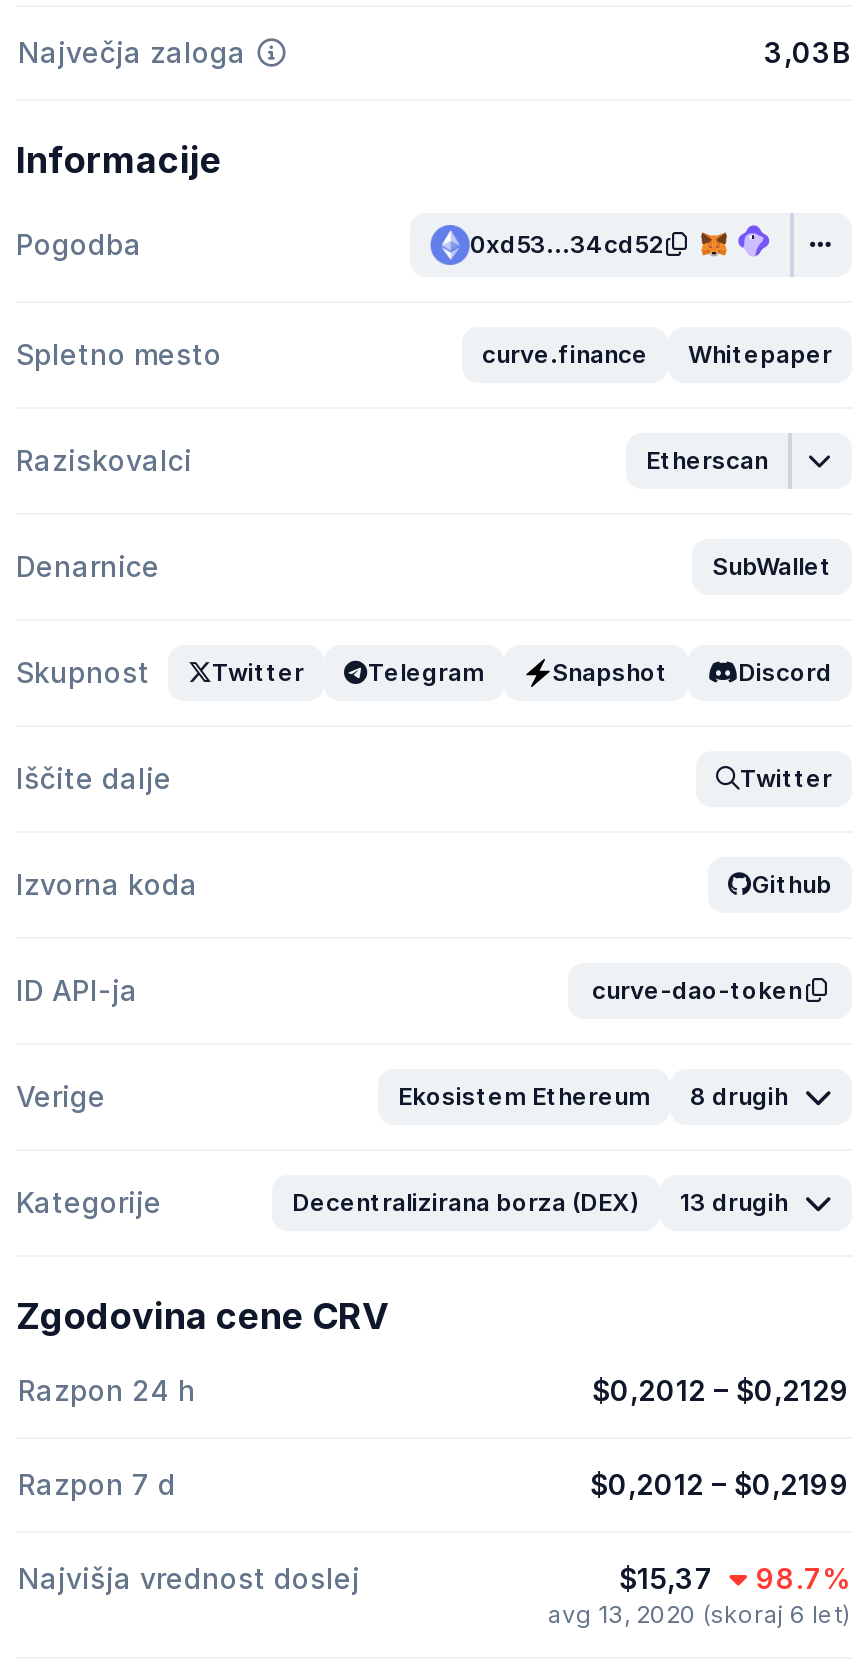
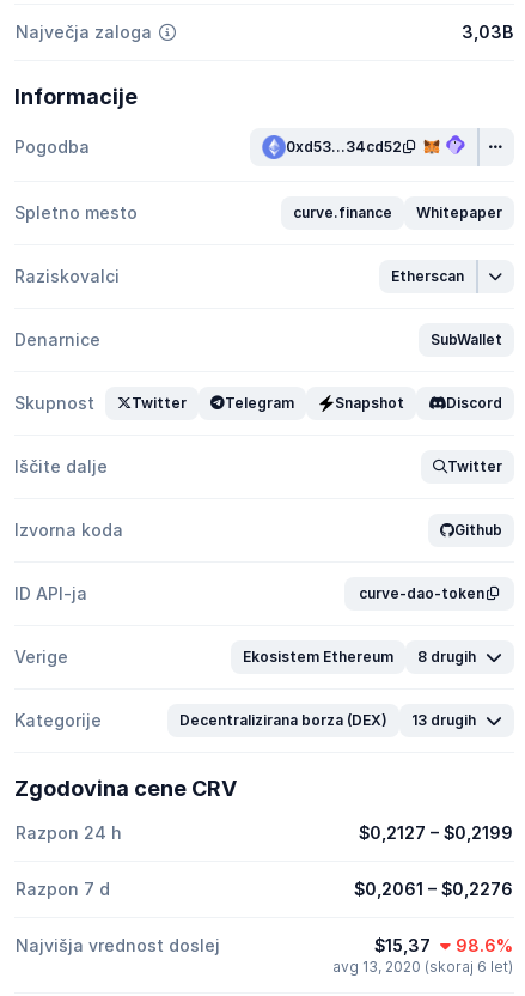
[592,1373,850,1407] $0,2012 – $0,2129 -> [359,822,513,843] $0,2127 – $0,2199
[590,1467,850,1501] $0,2012 – $0,2199 -> [354,879,513,899] $0,2061 – $0,2276
[619,1561,850,1595] $15,37 98.7% -> [374,935,513,955] $15,37 98.6%

